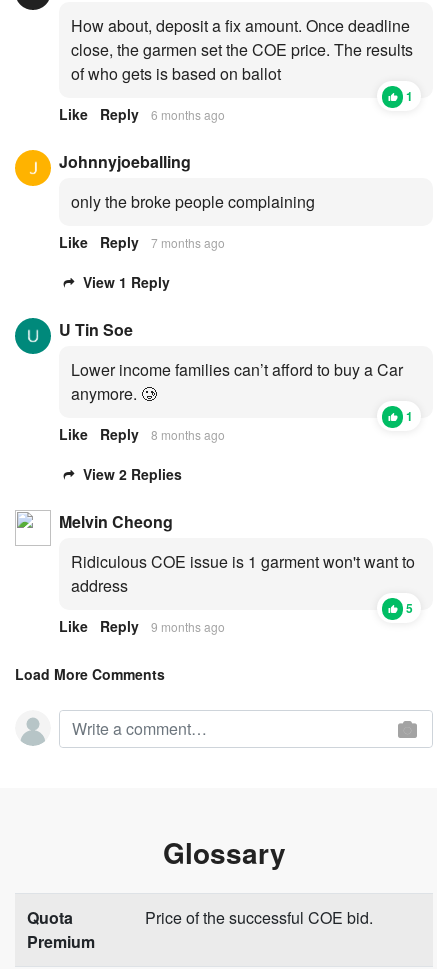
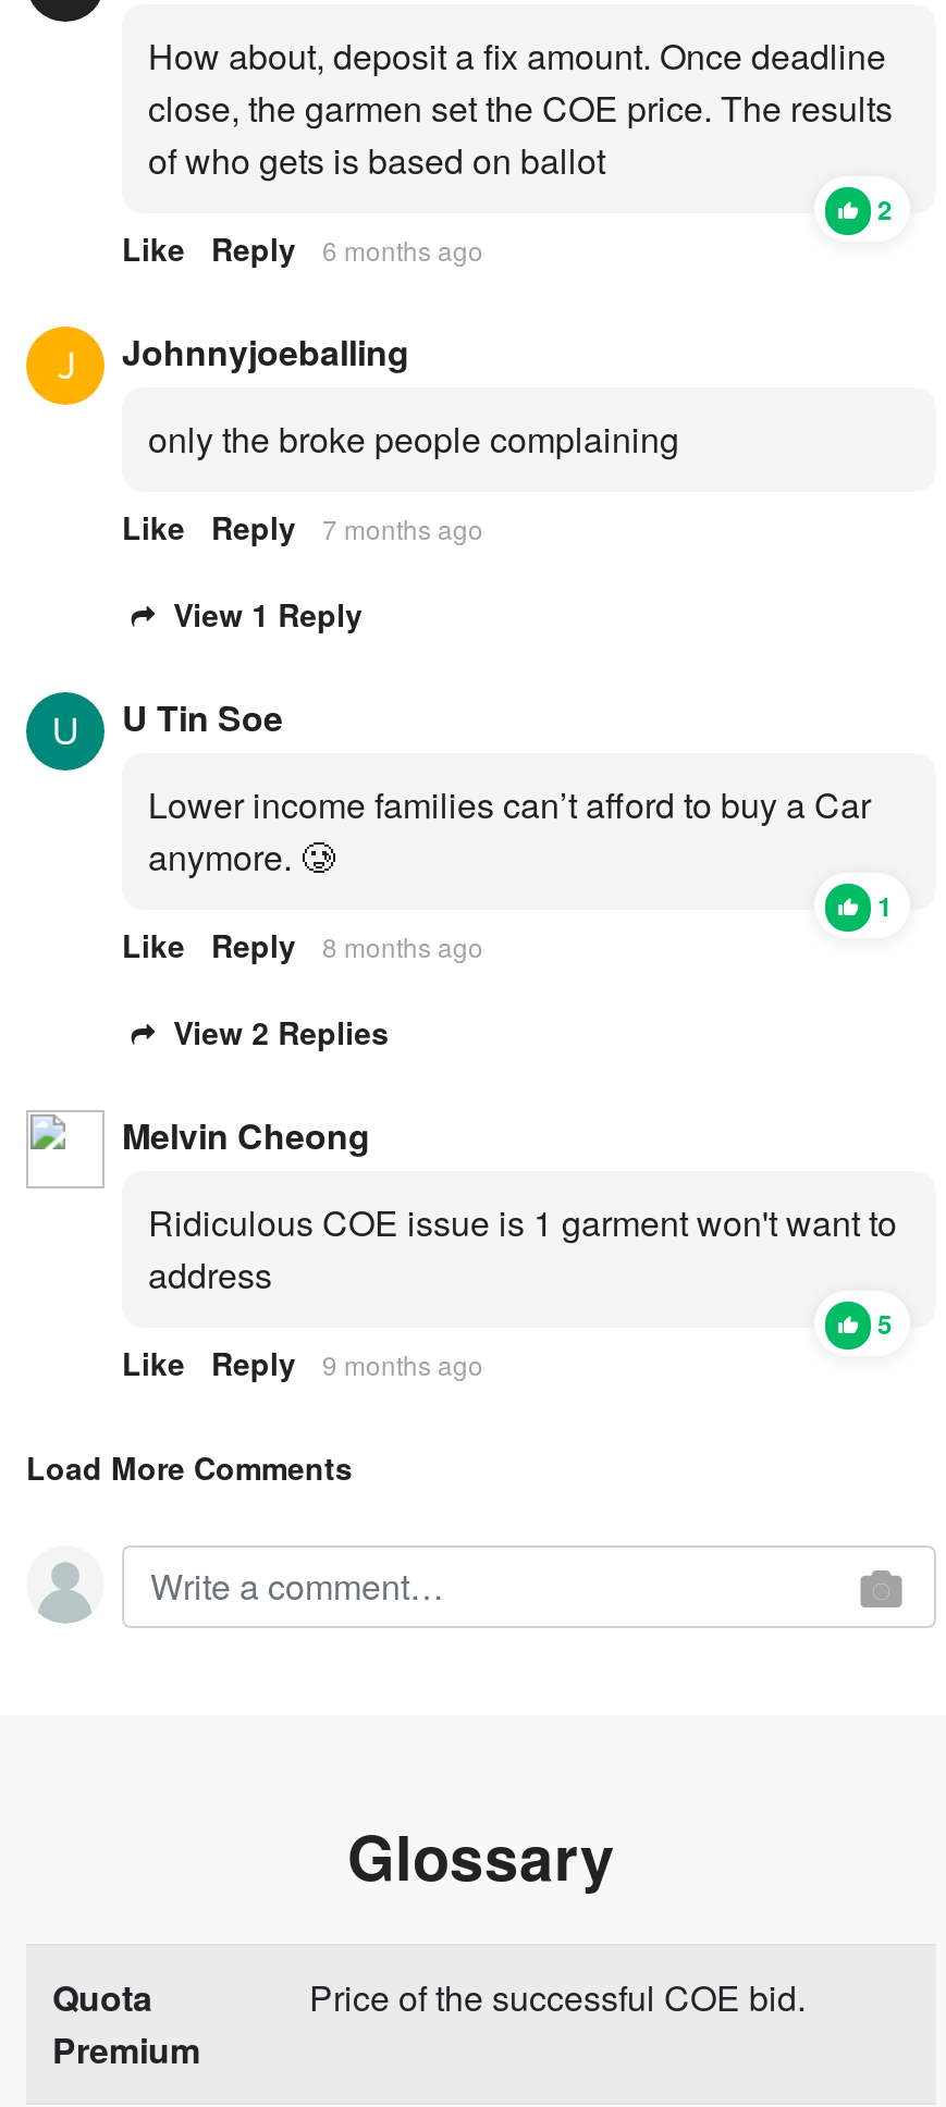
[406,87,413,105] 1 -> [877,189,893,228] 2

